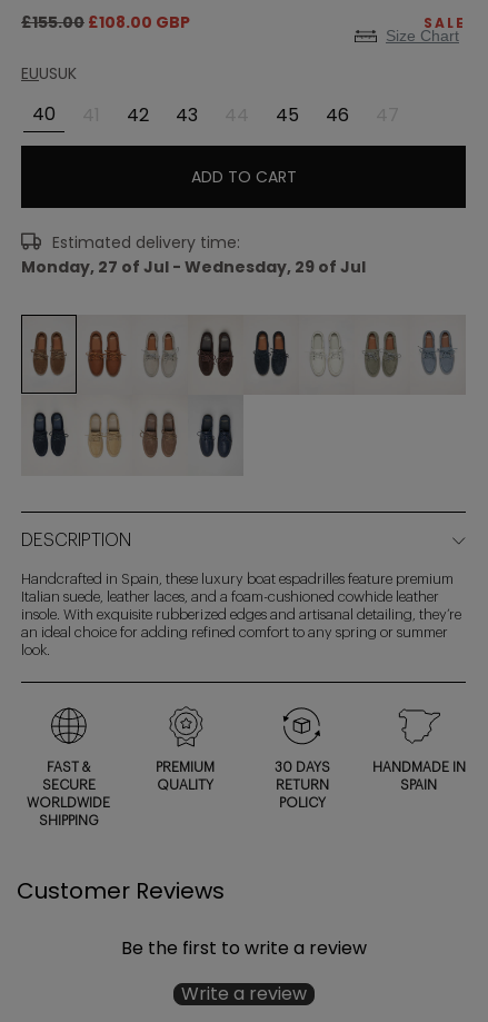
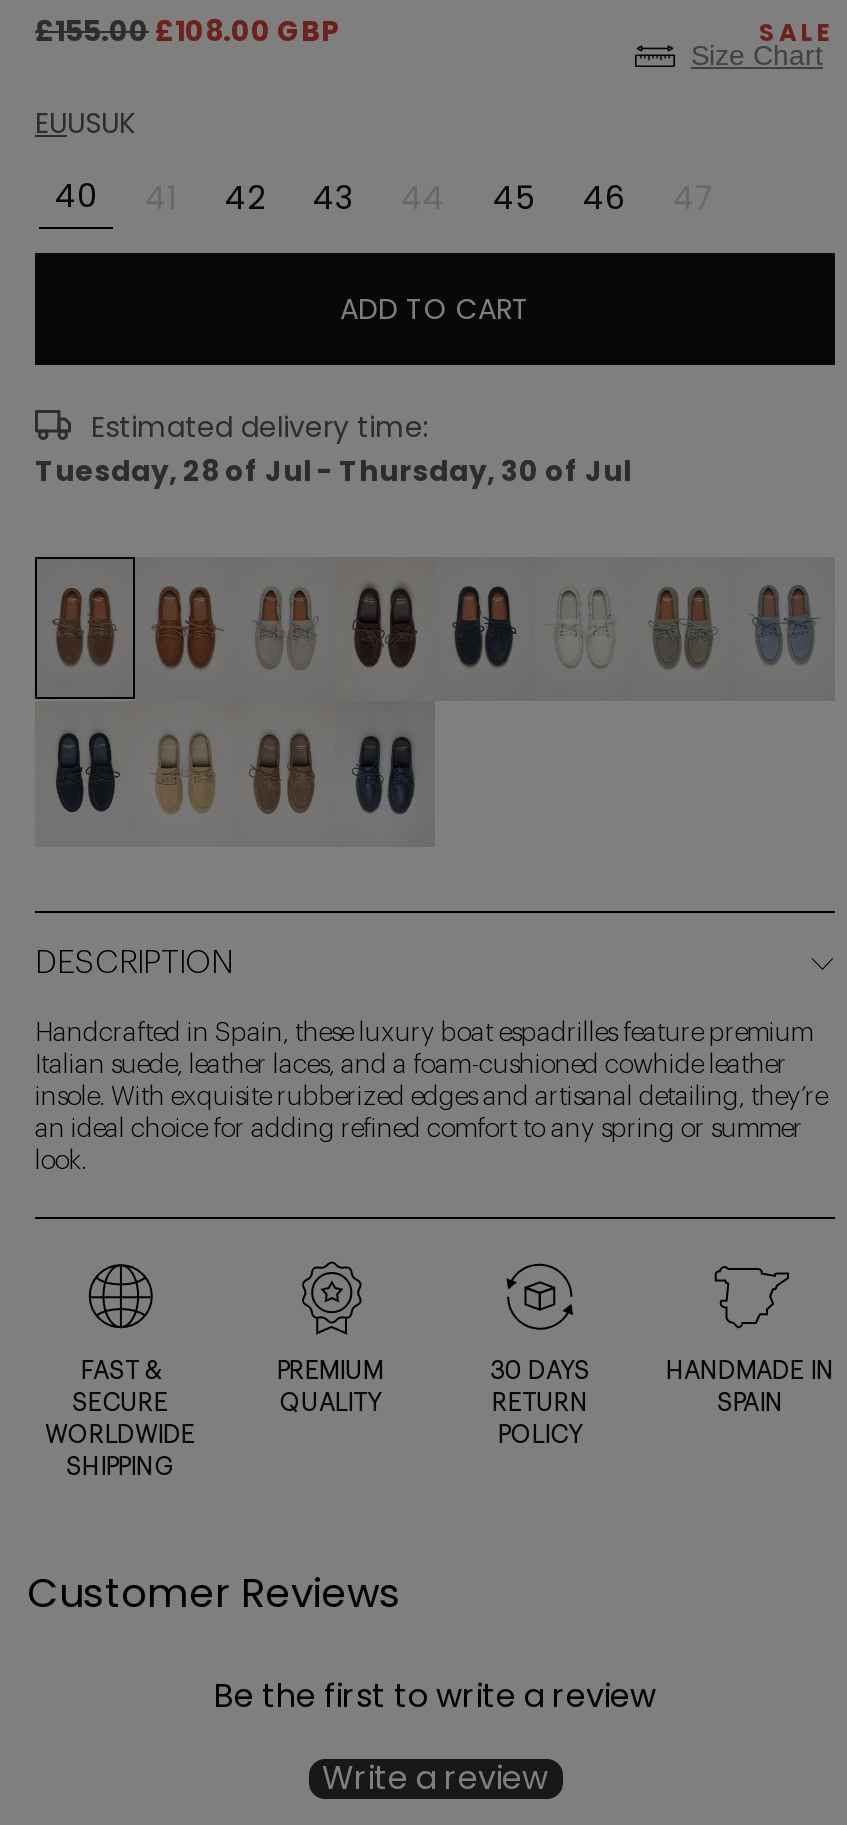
[21,256,366,278] Monday, 27 of Jul - Wednesday, 29 of Jul -> [35,451,631,491] Tuesday, 28 of Jul - Thursday, 30 of Jul

